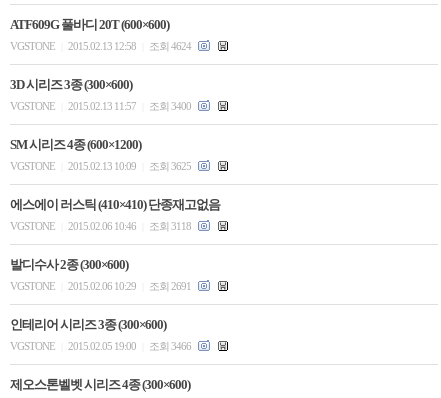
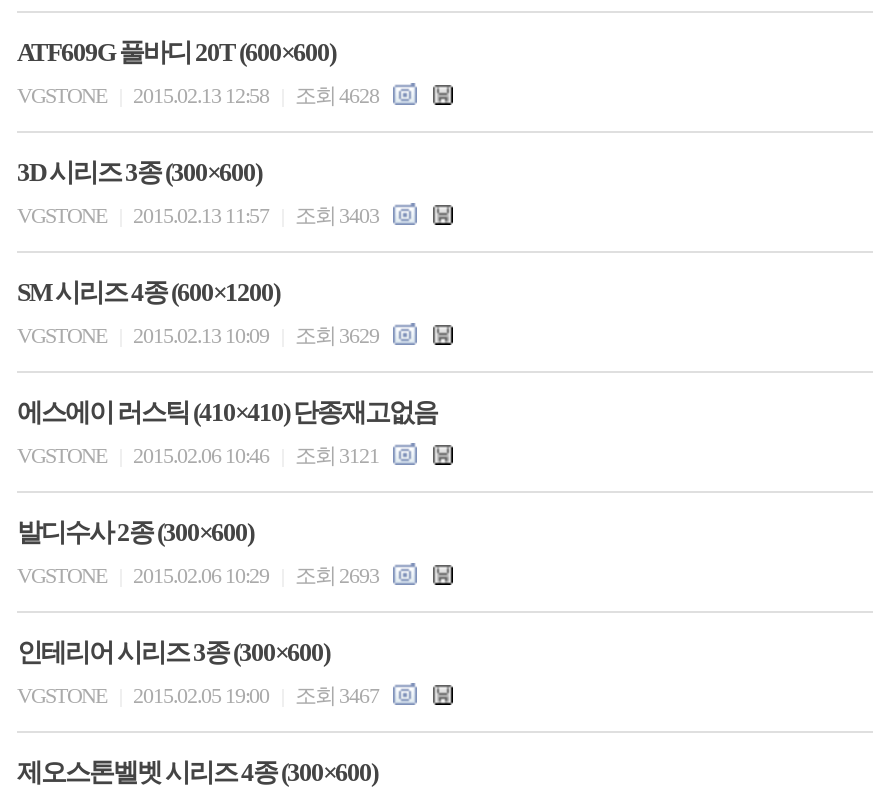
[10,40,193,52] VGSTONE 2015.02.13 12:58 조회 4624 -> [17,83,383,107] VGSTONE 2015.02.13 12:58 조회 4628
[10,100,193,112] VGSTONE 2015.02.13 11:57 조회 3400 -> [17,203,383,227] VGSTONE 2015.02.13 11:57 조회 3403
[10,160,193,172] VGSTONE 2015.02.13 10:09 조회 3625 -> [17,323,383,347] VGSTONE 2015.02.13 10:09 조회 3629
[10,220,193,232] VGSTONE 2015.02.06 10:46 조회 3118 -> [17,443,383,467] VGSTONE 2015.02.06 10:46 조회 3121
[10,280,193,292] VGSTONE 2015.02.06 10:29 조회 2691 -> [17,563,383,587] VGSTONE 2015.02.06 10:29 조회 2693
[10,340,193,352] VGSTONE 2015.02.05 19:00 조회 3466 -> [17,683,383,707] VGSTONE 2015.02.05 19:00 조회 3467

